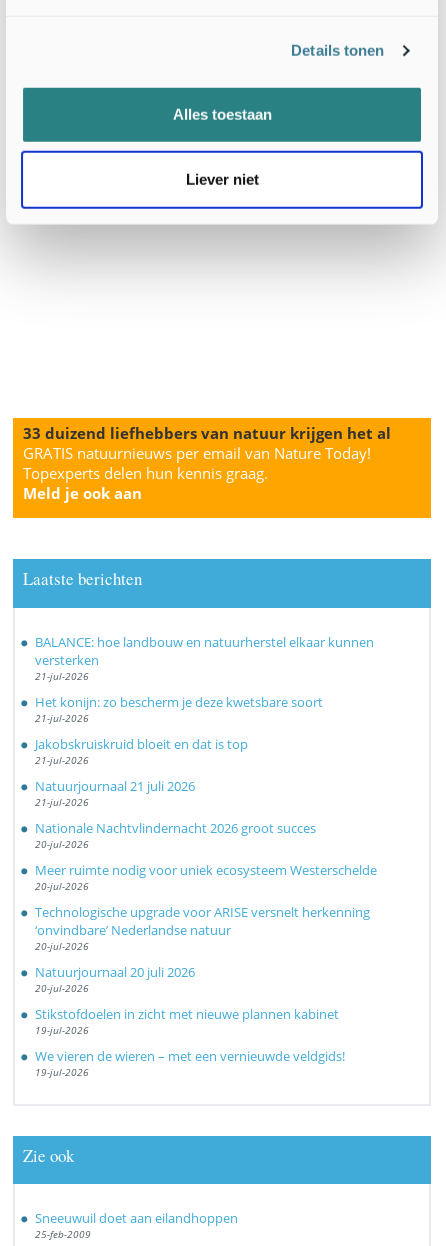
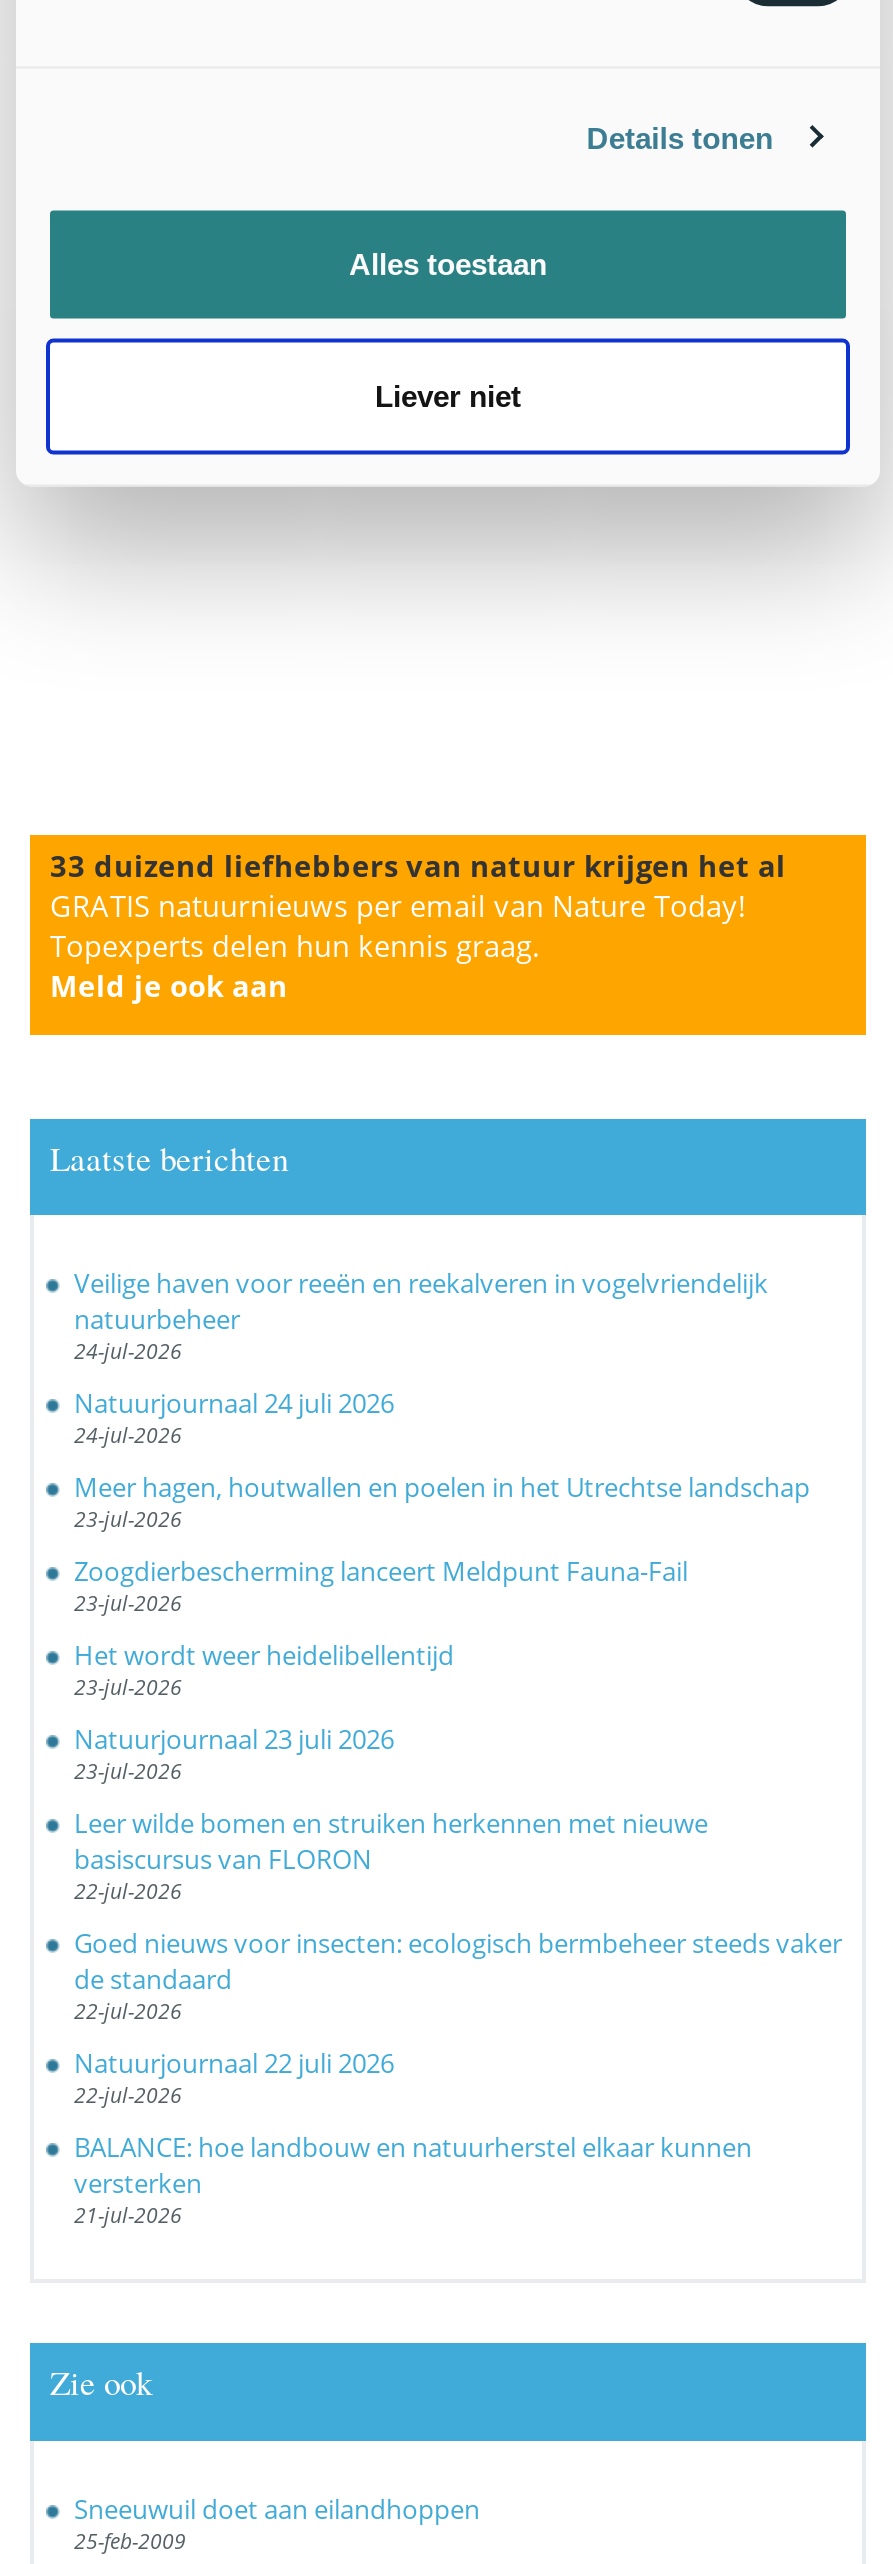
none -> [74,1266,842,2110] Veilige haven voor reeën en reekalveren in vogelvriendelijk | natuurbeheer | 24-jul-2026 | Natuurjournaal 24 juli 2026 | 24-jul-2026 | Meer hagen, houtwallen en poelen in het Utrechtse landschap | 23-jul-2026 | Zoogdierbescherming lanceert Meldpunt Fauna-Fail | 23-jul-2026 | Het wordt weer heidelibellentijd | 23-jul-2026 | Natuurjournaal 23 juli 2026 | 23-jul-2026 | Leer wilde bomen en struiken herkennen met nieuwe | basiscursus van FLORON | 22-jul-2026 | Goed nieuws voor insecten: ecologisch bermbeheer steeds vaker | de standaard | 22-jul-2026 | Natuurjournaal 22 juli 2026 | 22-jul-2026
moved [35,633,374,683] -> [74,2130,752,2230]: BALANCE: hoe landbouw en natuurherstel elkaar kunnen | versterken | 21-jul-2026
[35,693,377,1079] Het konijn: zo bescherm je deze kwetsbare soort | 21-jul-2026 | Jakobskruiskruid bloeit en dat is top | 21-jul-2026 | Natuurjournaal 21 juli 2026 | 21-jul-2026 | Nationale Nachtvlindernacht 2026 groot succes | 20-jul-2026 | Meer ruimte nodig voor uniek ecosysteem Westerschelde | 20-jul-2026 | Technologische upgrade voor ARISE versnelt herkenning | ‘onvindbare’ Nederlandse natuur | 20-jul-2026 | Natuurjournaal 20 juli 2026 | 20-jul-2026 | Stikstofdoelen in zicht met nieuwe plannen kabinet | 19-jul-2026 | We vieren de wieren – met een vernieuwde veldgids! | 19-jul-2026 -> none

